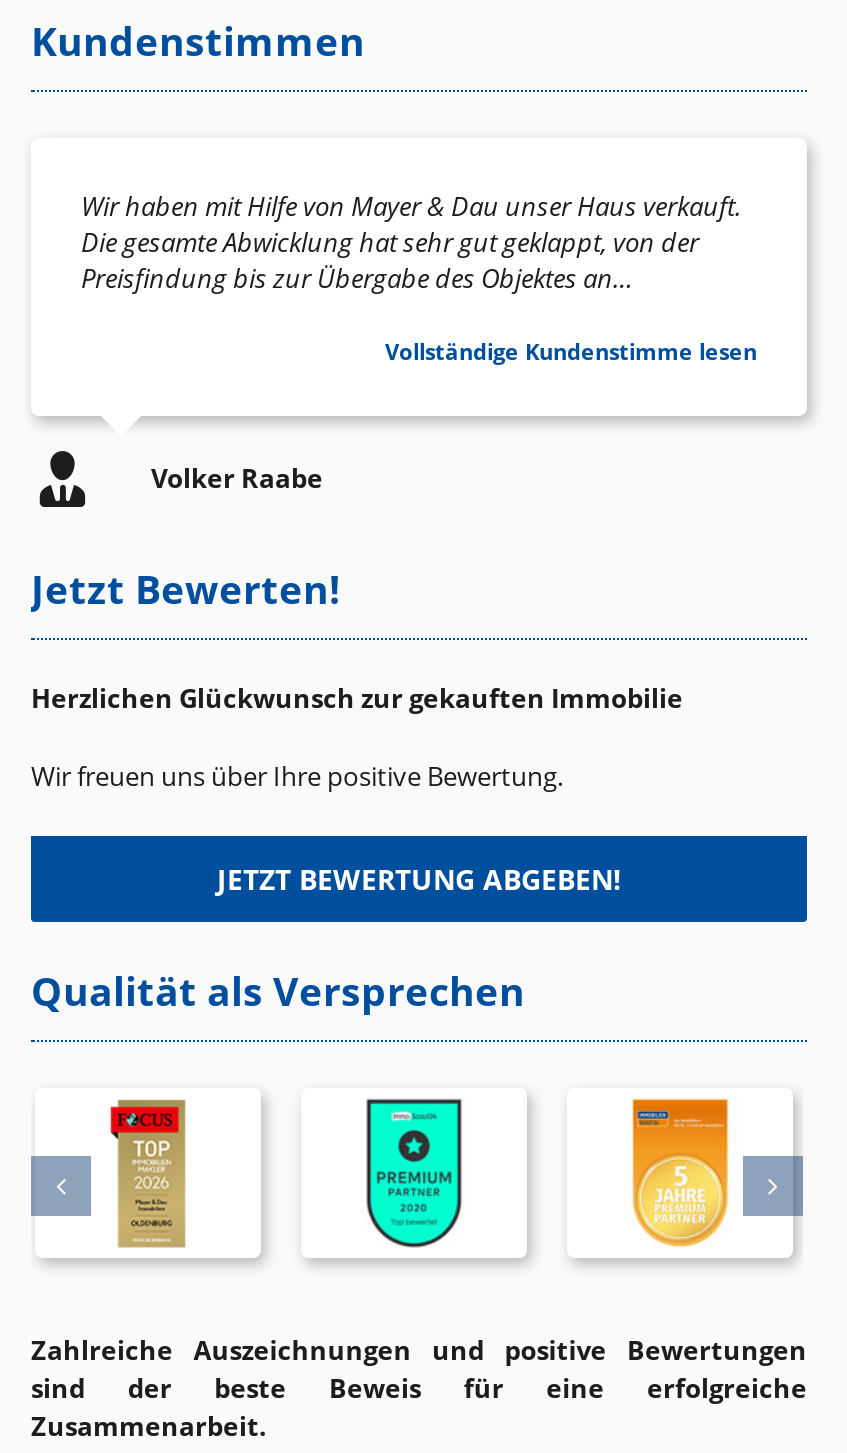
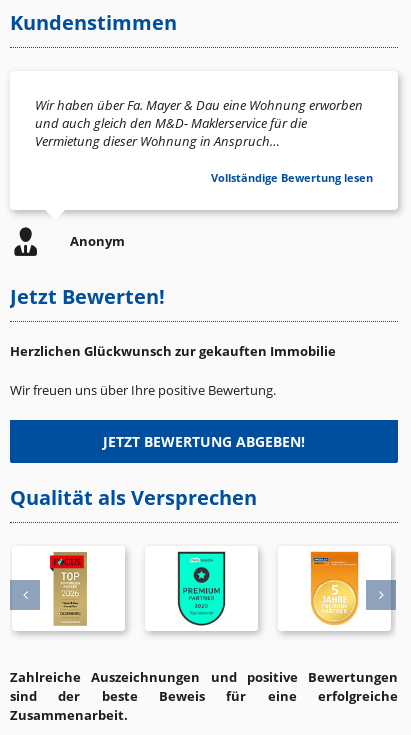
[81,187,741,295] Wir haben mit Hilfe von Mayer & Dau unser Haus verkauft. | Die gesamte Abwicklung hat sehr gut geklappt, von der | Preisfindung bis zur Übergabe des Objektes an… -> [35,96,363,150] Wir haben über Fa. Mayer & Dau eine Wohnung erworben | und auch gleich den M&D- Maklerservice für die | Vermietung dieser Wohnung in Anspruch…
[385,335,757,365] Vollständige Kundenstimme lesen -> [211,170,373,185] Vollständige Bewertung lesen
[151,459,323,495] Volker Raabe -> [70,232,125,250] Anonym

